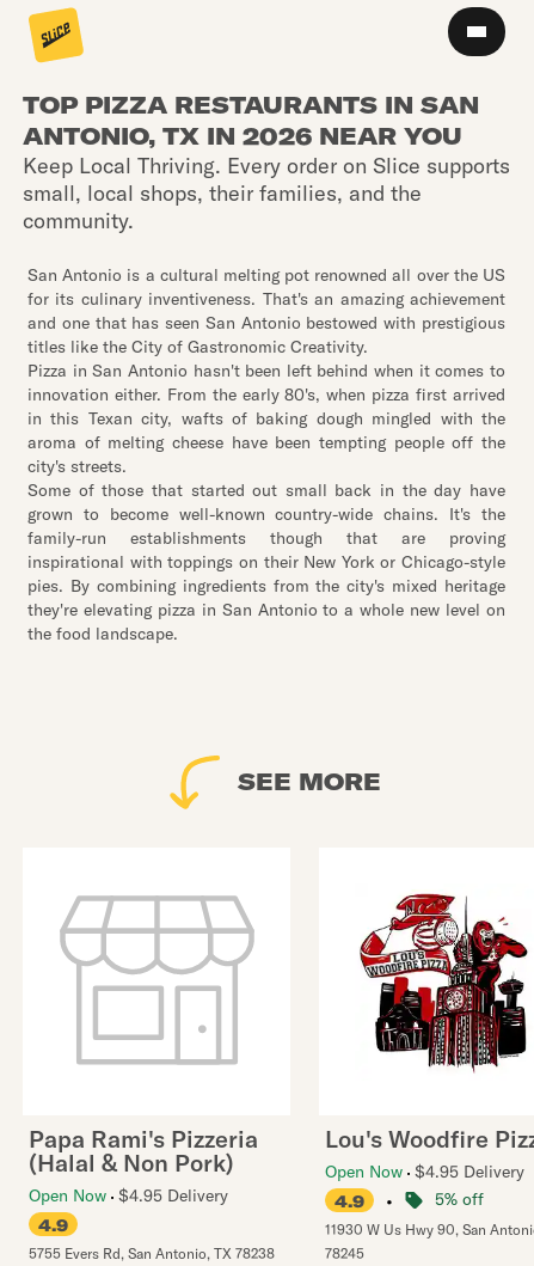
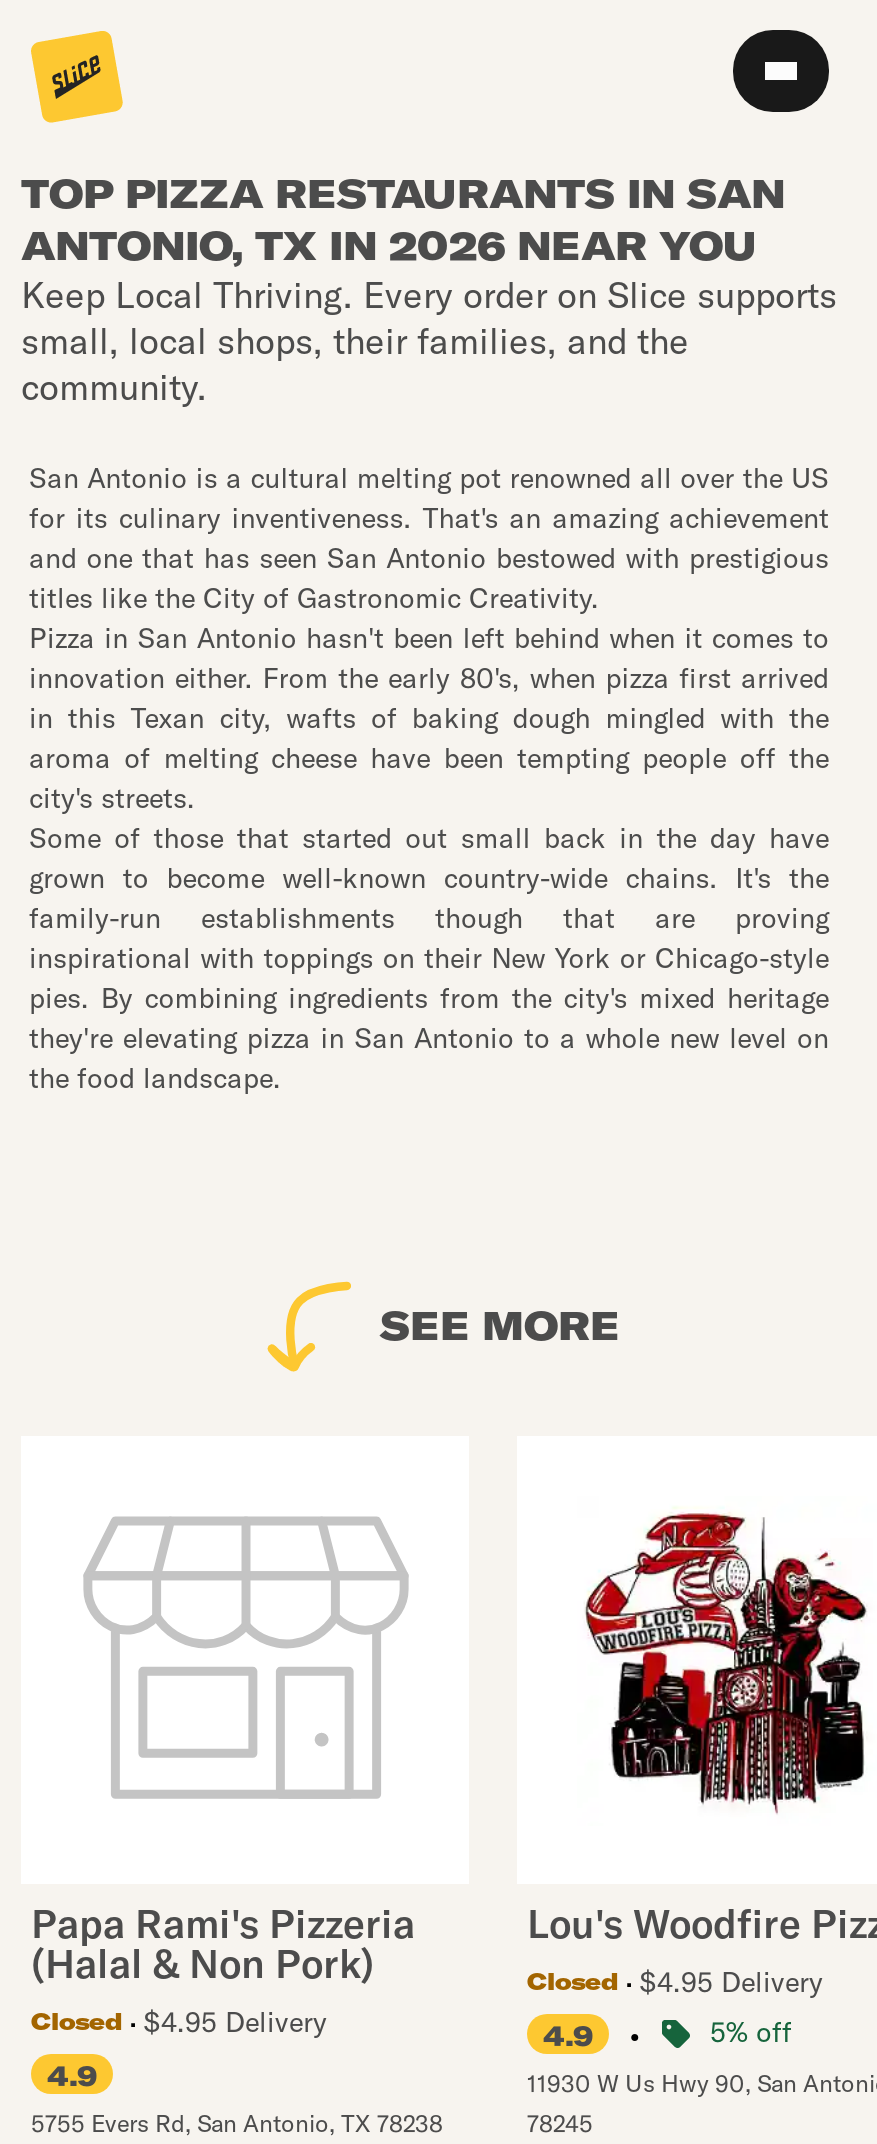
[325,1161,524,1182] Open Now $4.95 Delivery -> [527,1964,823,2000] Closed | $4.95 Delivery
[29,1185,228,1206] Open Now $4.95 Delivery -> [31,2004,327,2040] Closed | $4.95 Delivery

